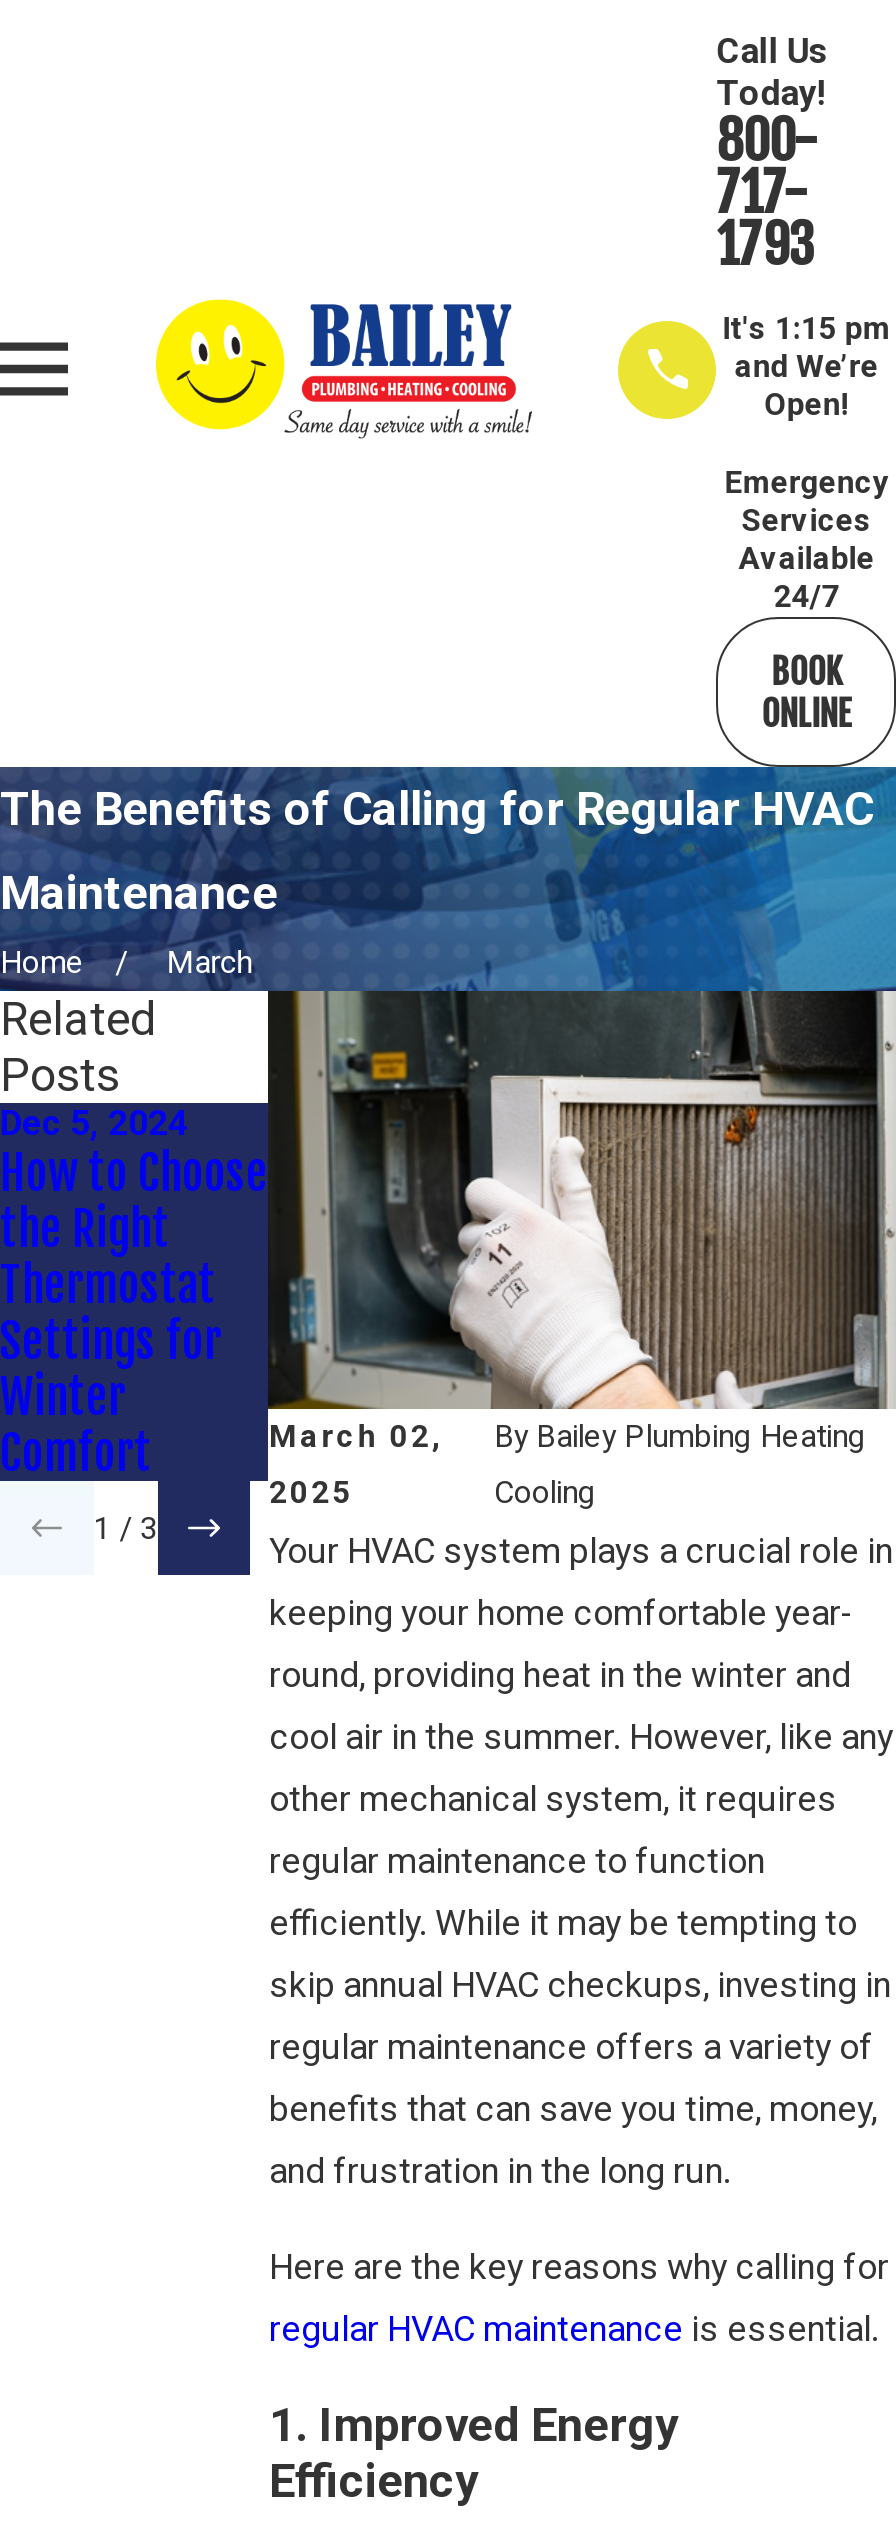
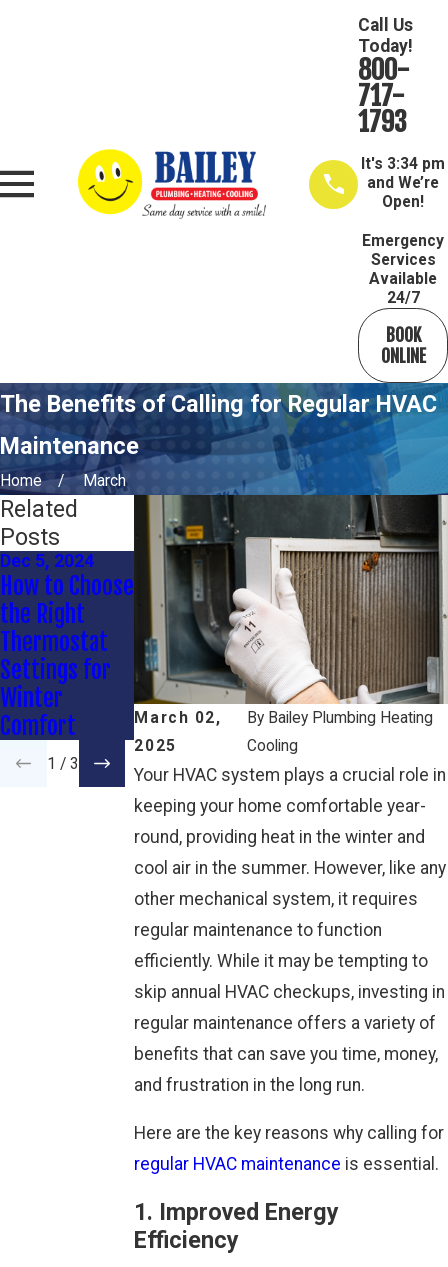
[722,311,890,347] It's 1:15 pm -> [361,155,445,173] It's 3:34 pm

